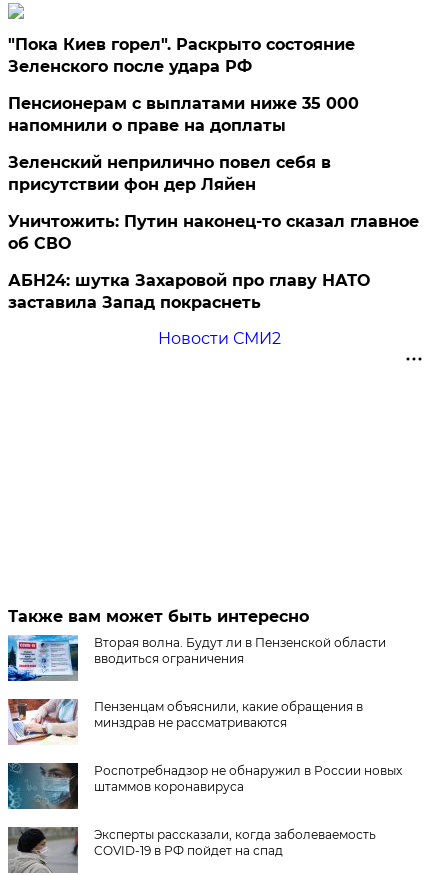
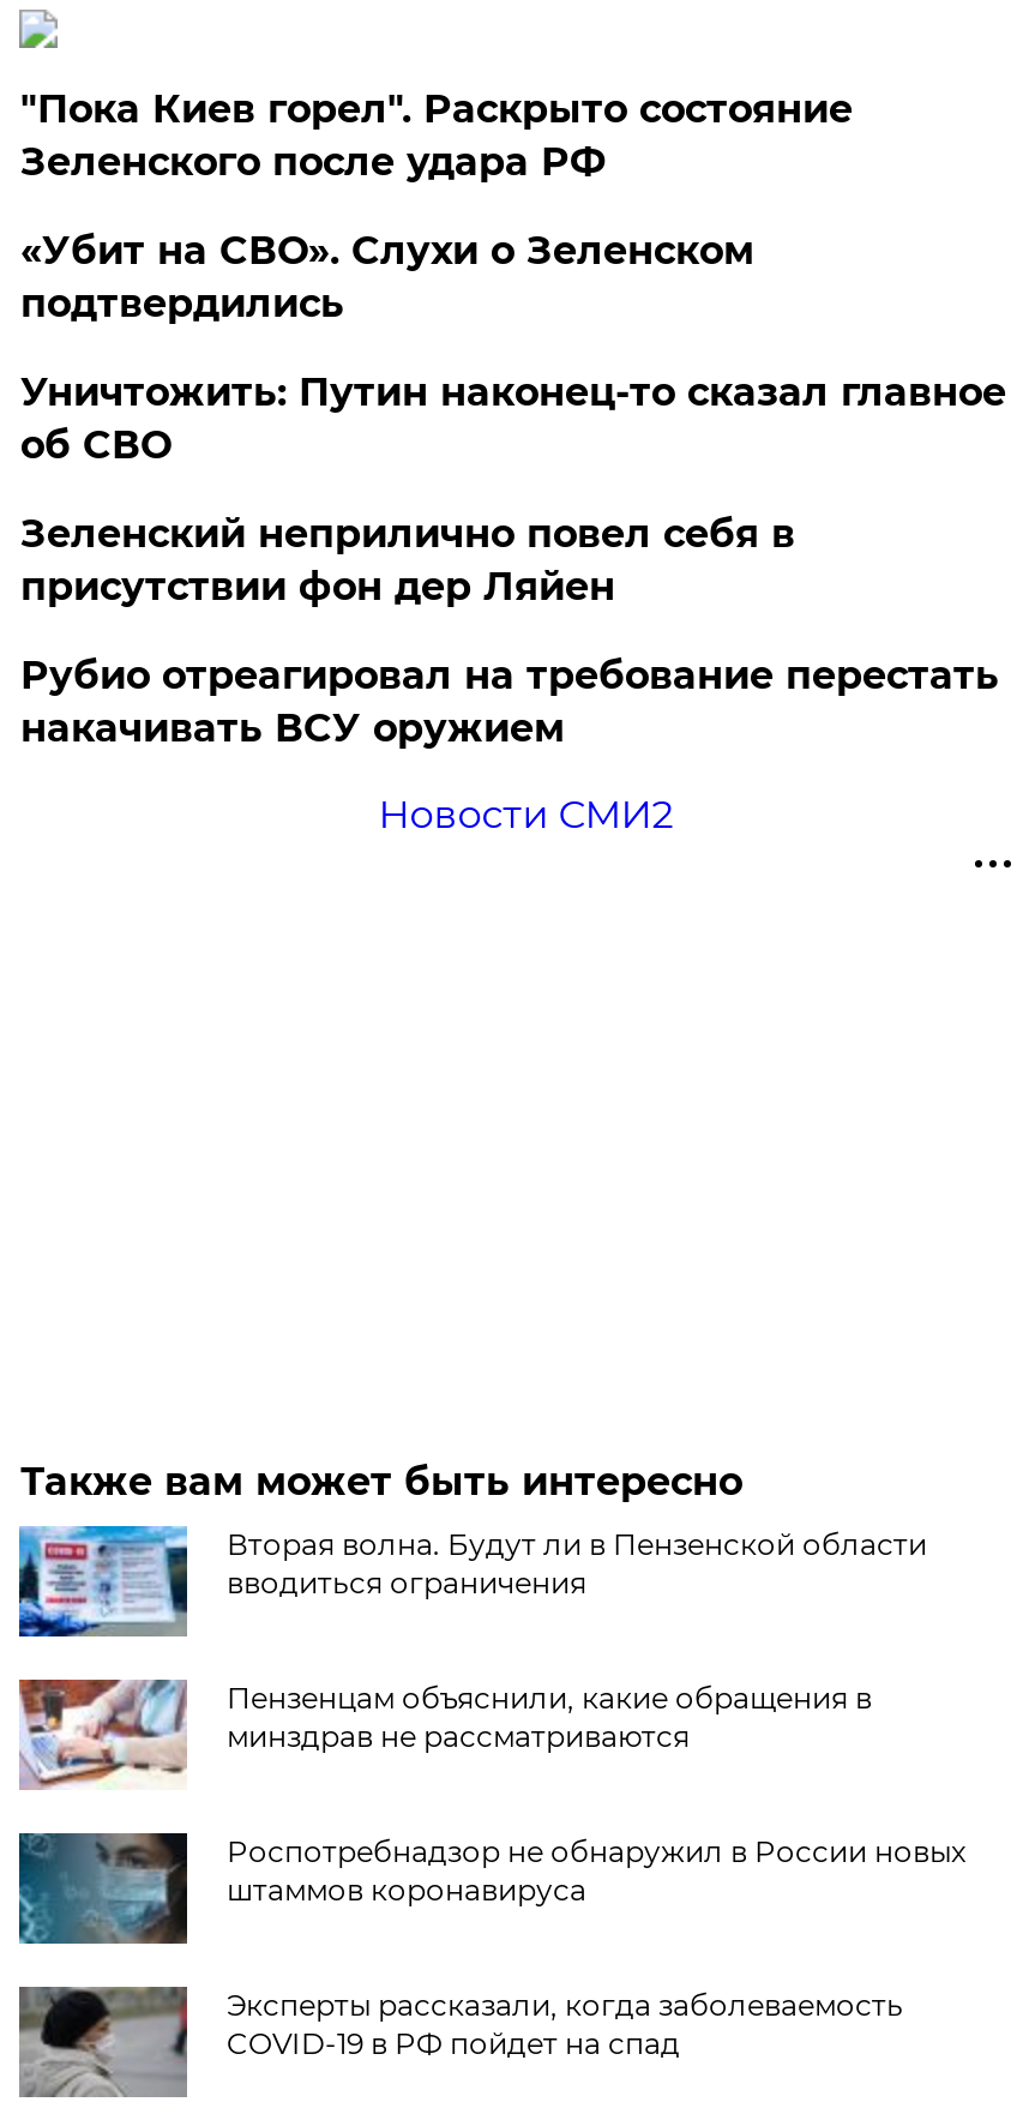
[8,94,359,135] Пенсионерам с выплатами ниже 35 000 | напомнили о праве на доплаты -> [20,228,754,327] «Убит на СВО». Слухи о Зеленском | подтвердились
moved [8,153,331,194] -> [20,512,795,610]: Зеленский неприлично повел cебя в | присутствии фон дер Ляйен
moved [8,212,419,253] -> [20,370,1006,468]: Уничтожить: Путин наконец-то сказал главное | об СВО
[8,271,370,312] АБН24: шутка Захаровой про главу НАТО | заставила Запад покраснеть -> [20,653,999,752] Рубио отреагировал на требование перестать | накачивать ВСУ оружием

